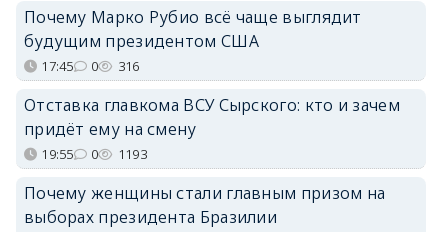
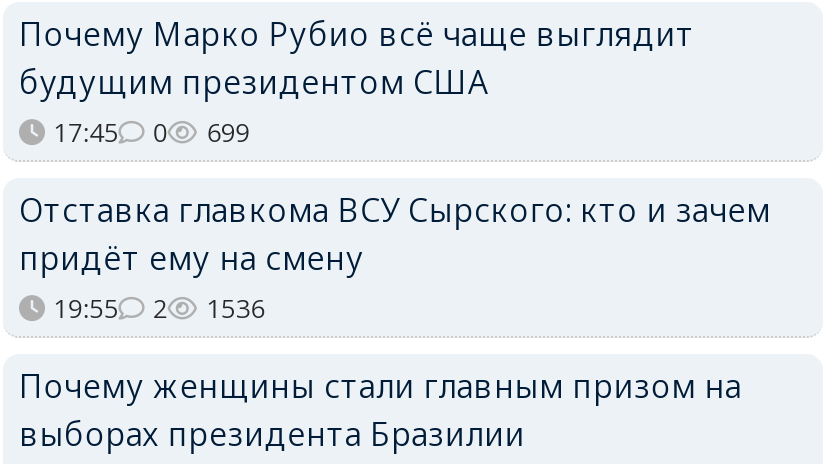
[41,57,140,75] 17:45 0 316 -> [54,114,250,150] 17:45 0 699
[91,145,98,163] 0 -> [153,290,168,326] 2
[118,145,147,163] 1193 -> [206,290,265,326] 1536

